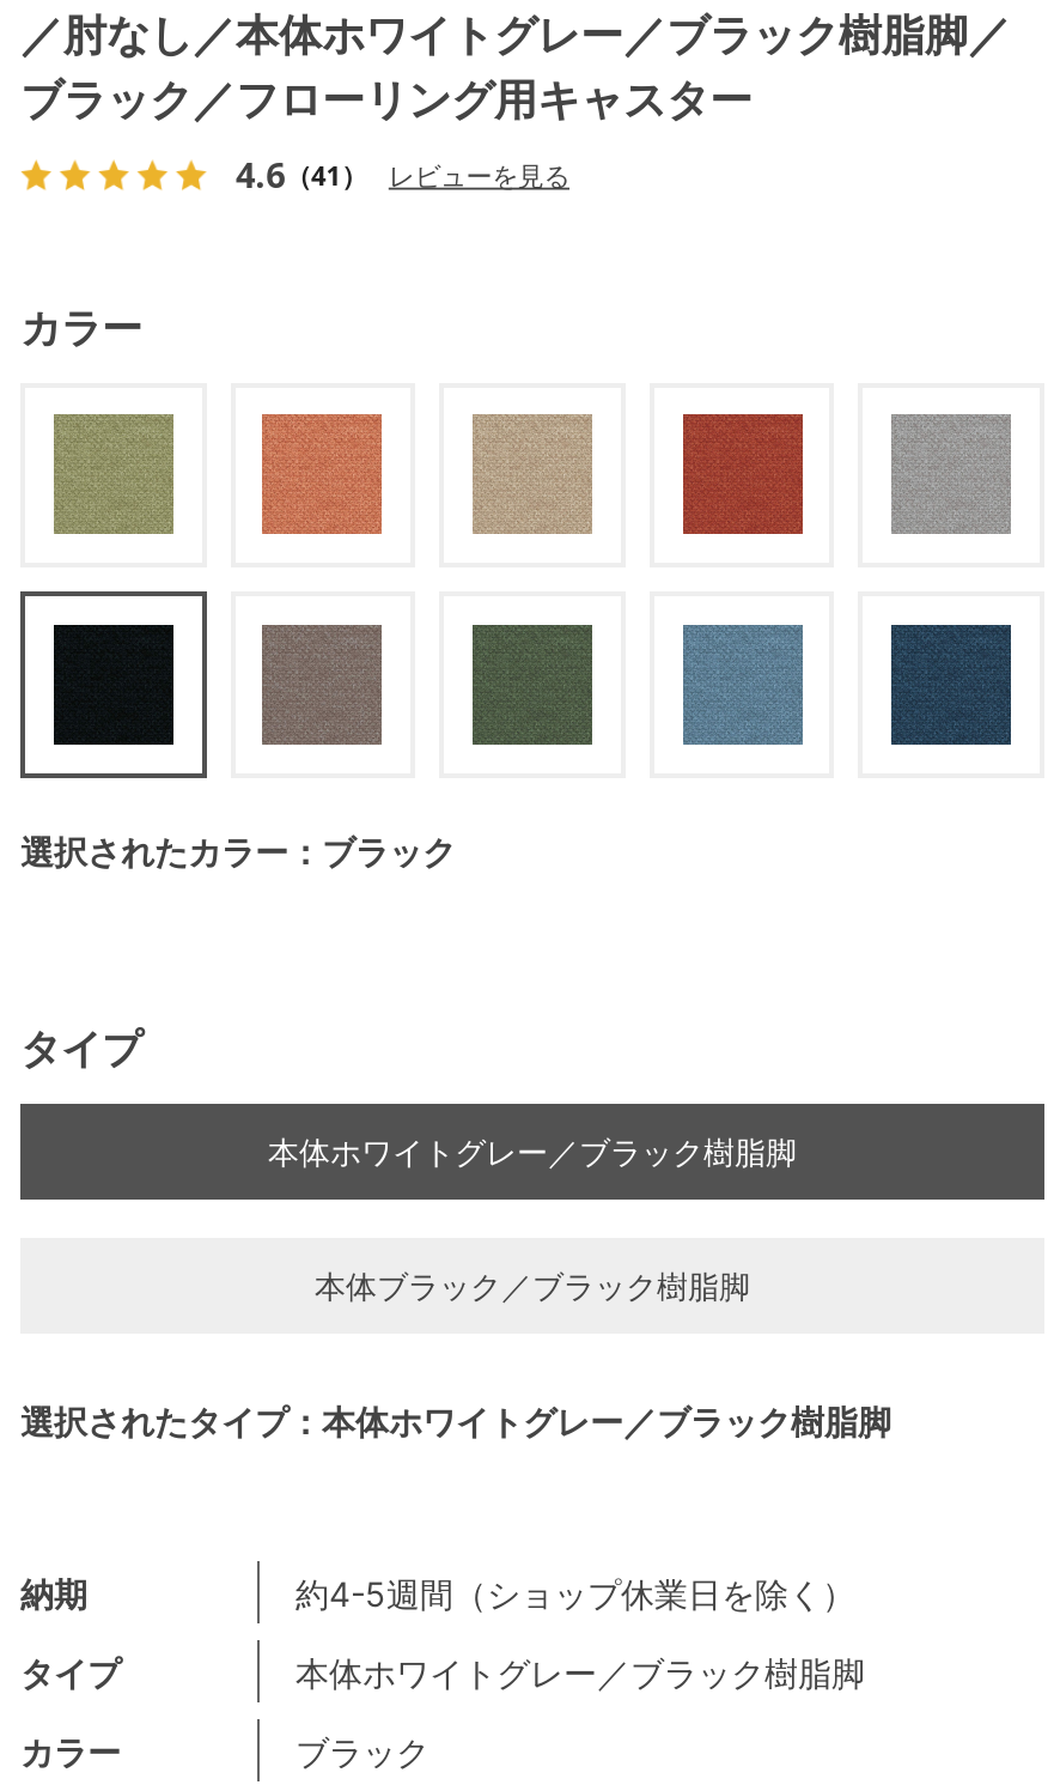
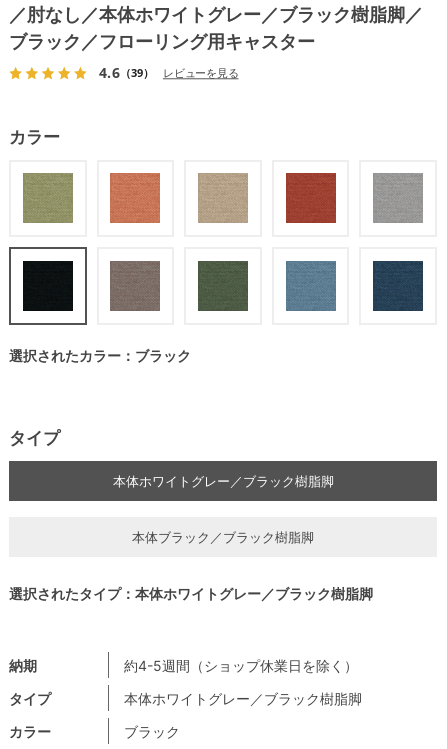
[236,149,569,196] 4.6（41） レビューを見る -> [99,62,238,82] 4.6（39） レビューを見る

